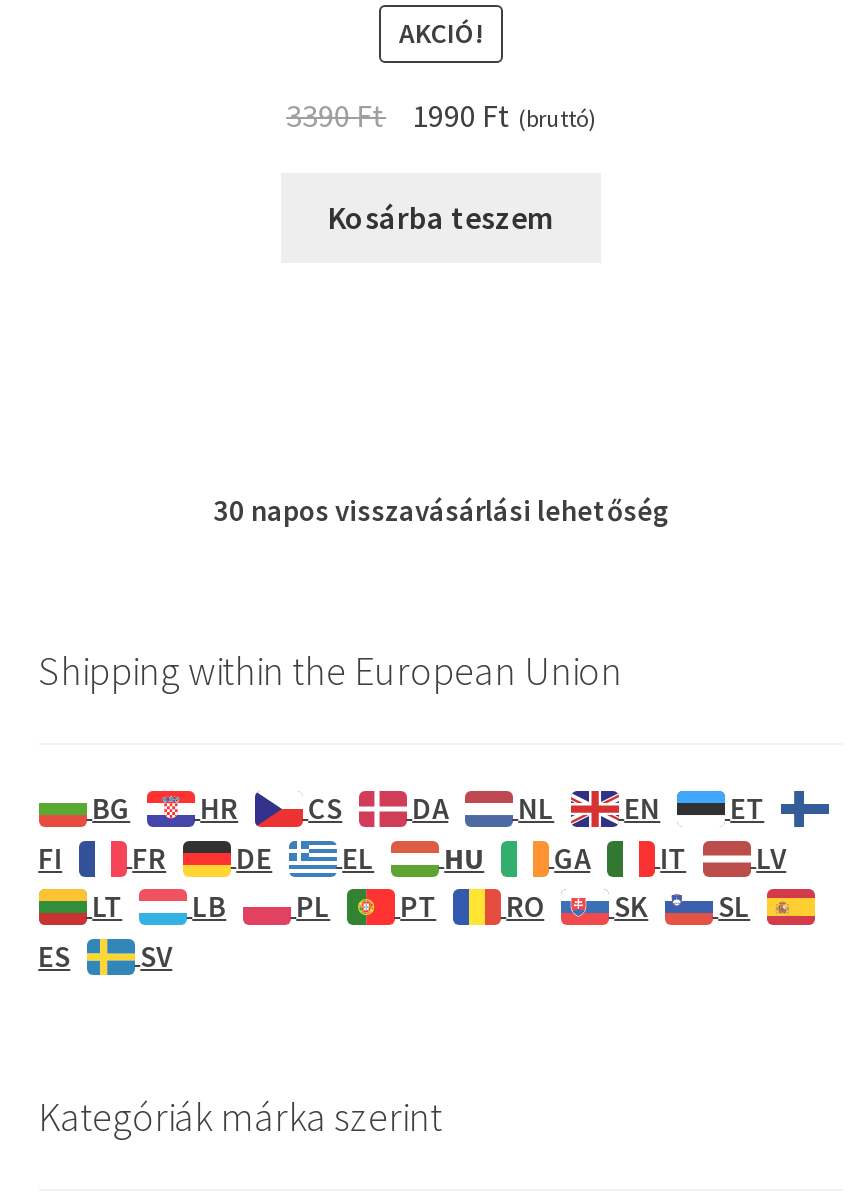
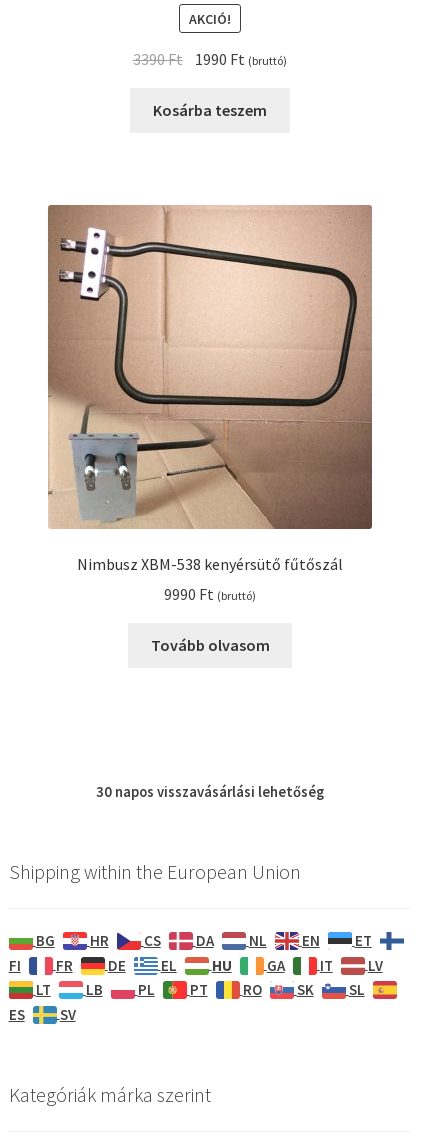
none -> [47,204,373,655] [image] | Nimbusz XBM-538 kenyérsütő fűtőszál | 9990 Ft (bruttó) | Tovább olvasom

